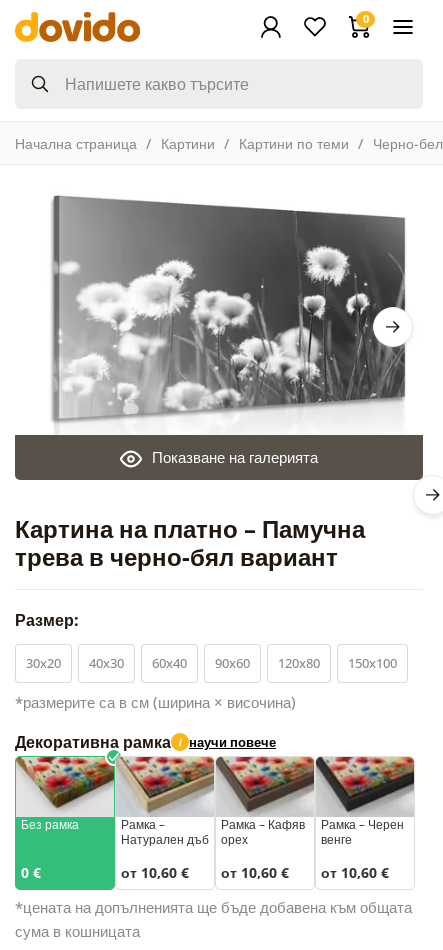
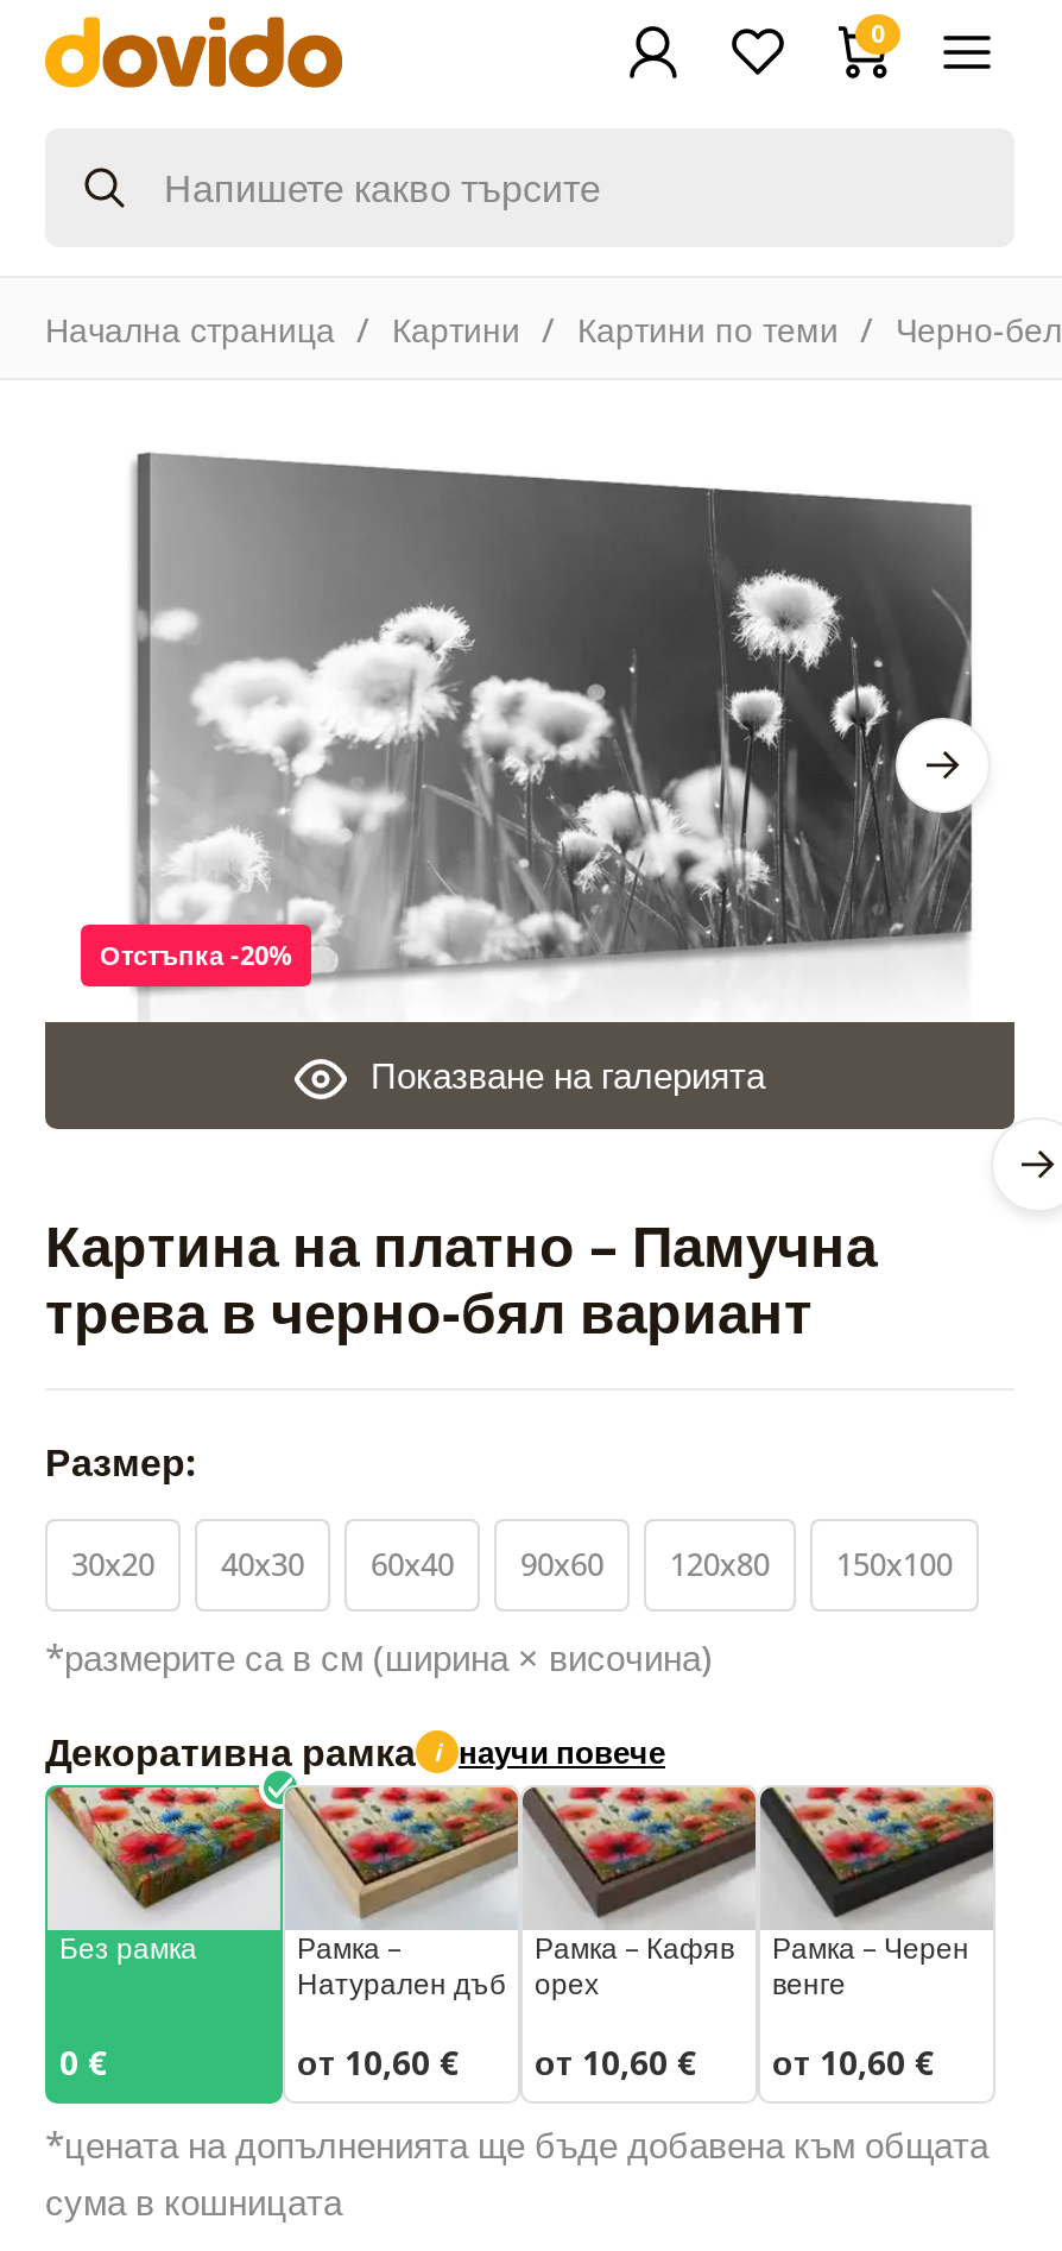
none -> [100,936,292,972] Отстъпка -20%

